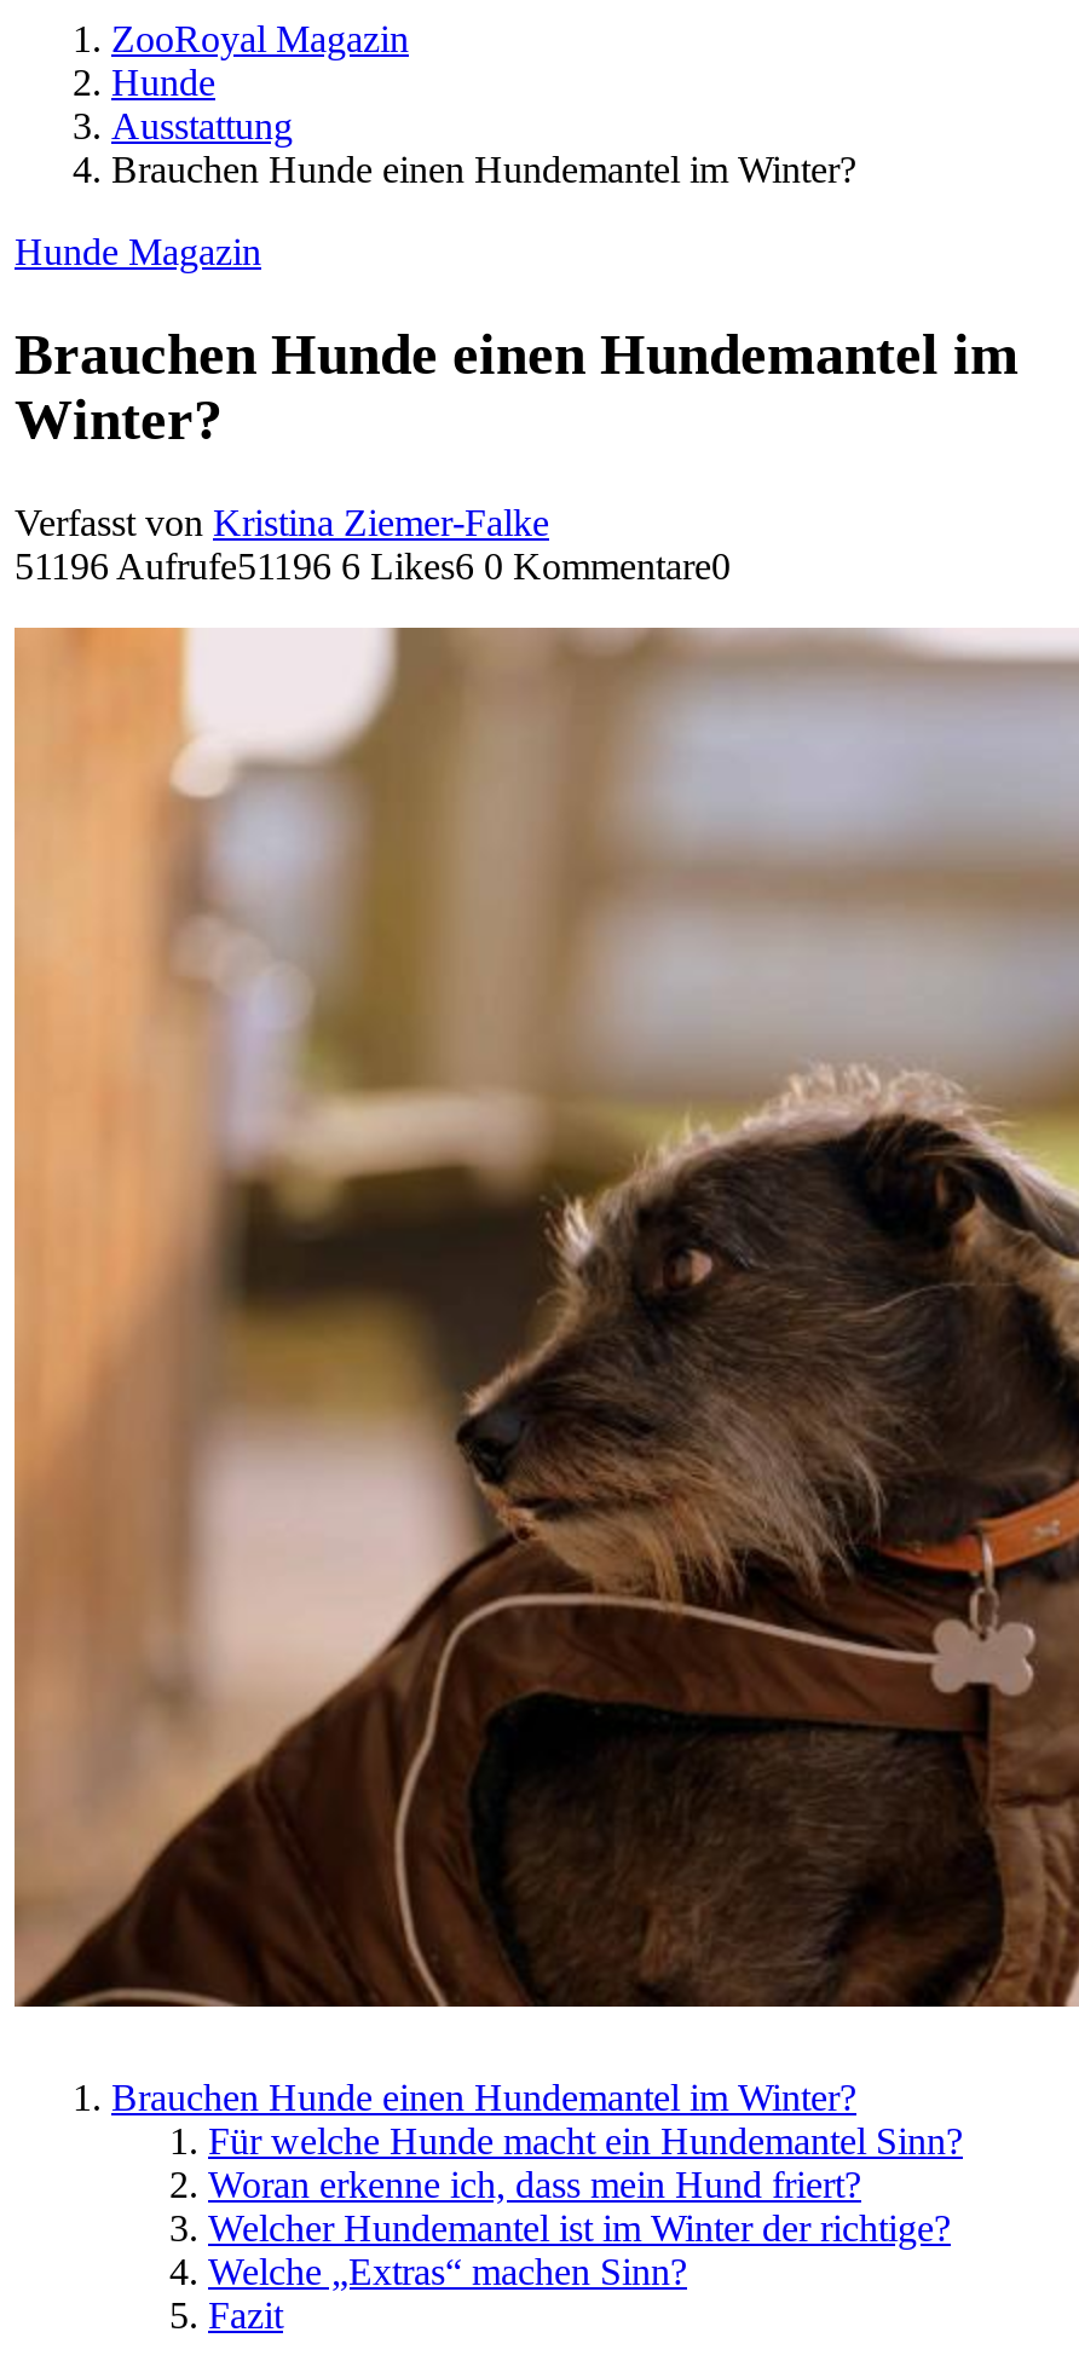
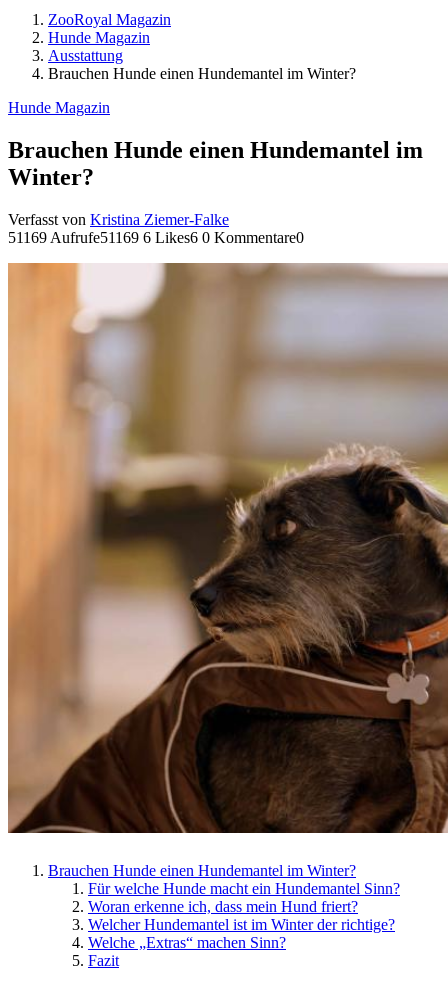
[111,62,215,103] Hunde -> [48,29,150,46] Hunde Magazin
[15,545,731,586] 51196 Aufrufe51196 6 Likes6 0 Kommentare0 -> [8,229,304,246] 51169 Aufrufe51169 6 Likes6 0 Kommentare0

